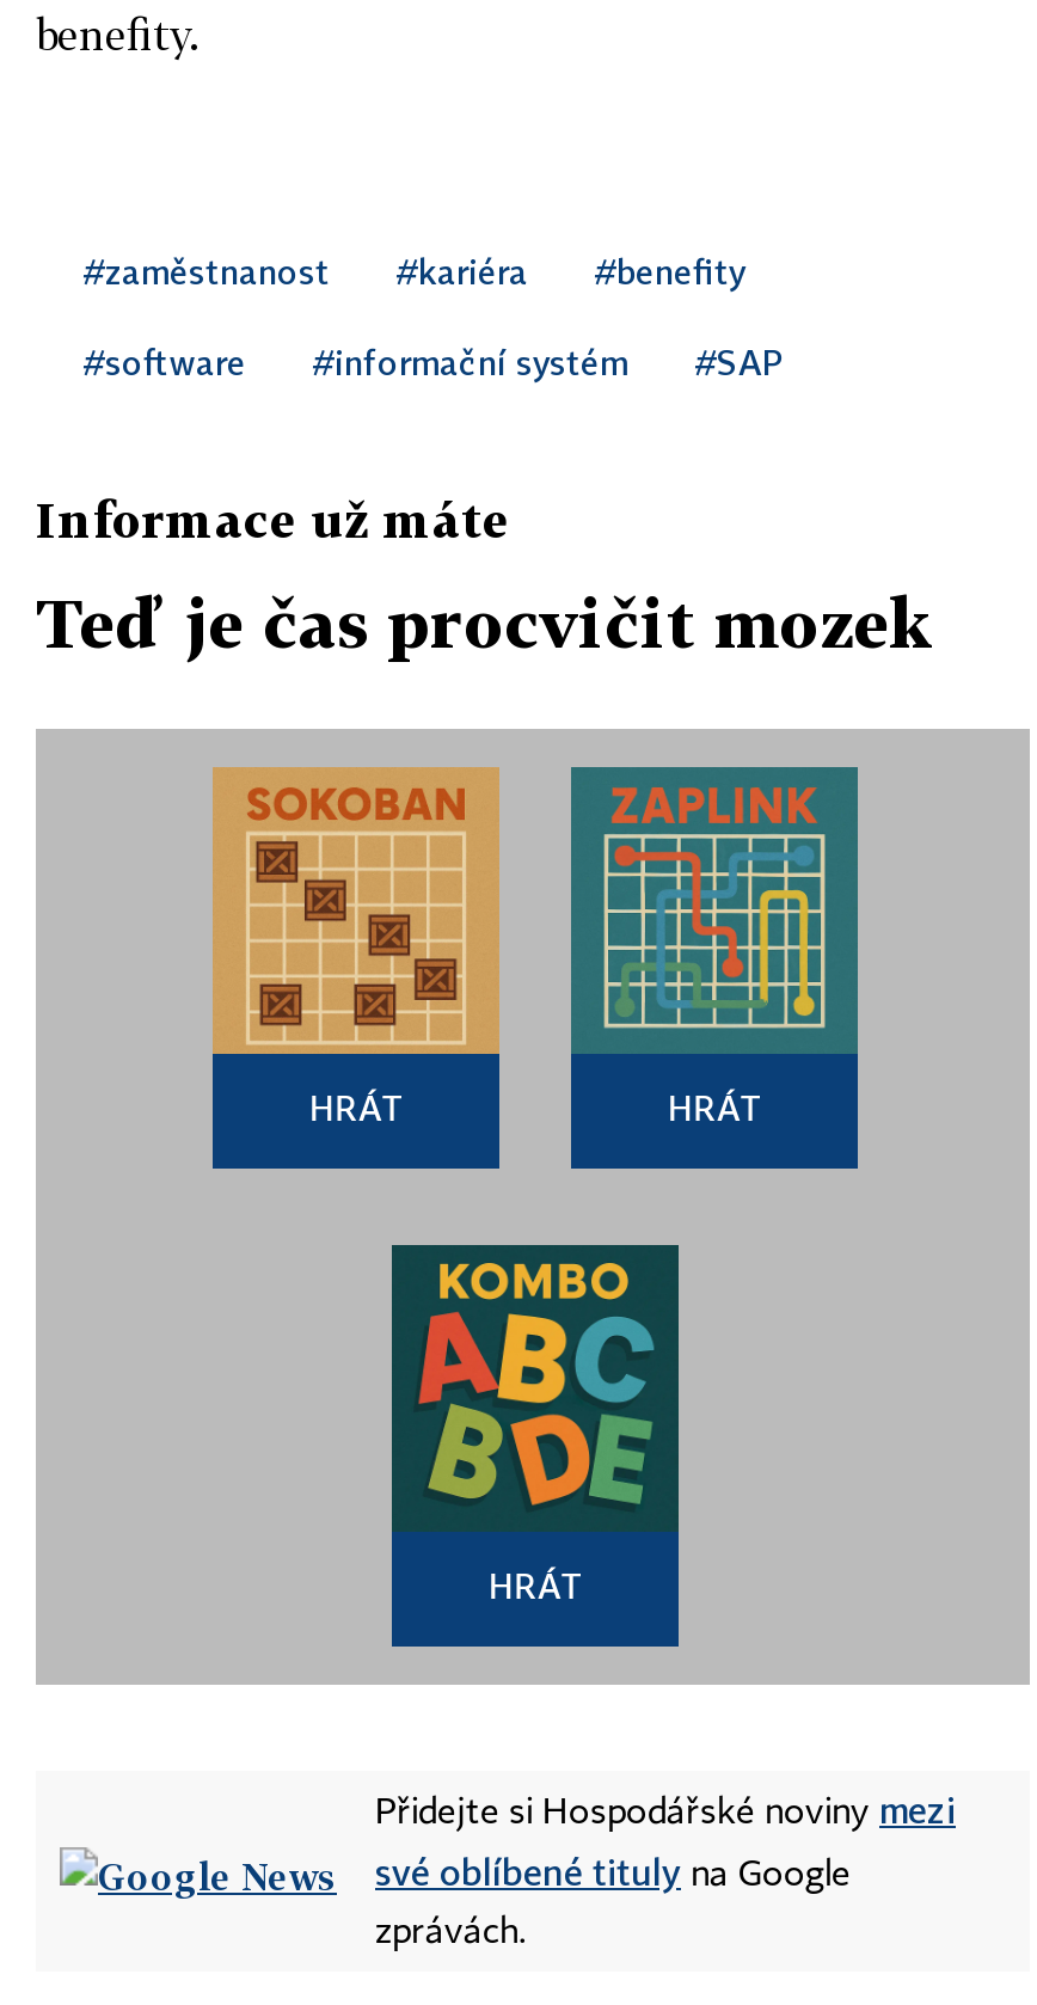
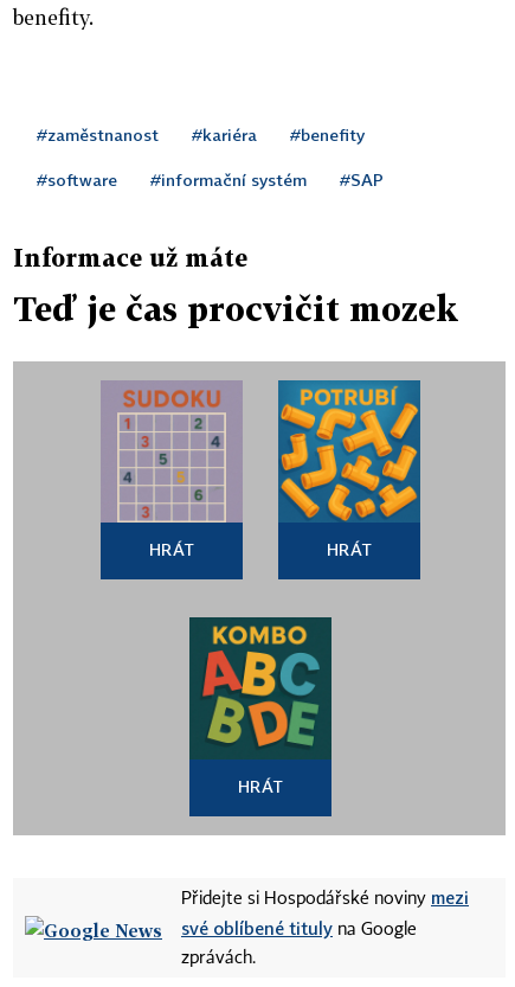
[213,767,499,1054] [image] -> [102,382,242,523] [image]
[576,767,853,1049] [image] -> [281,380,418,521] [image]

